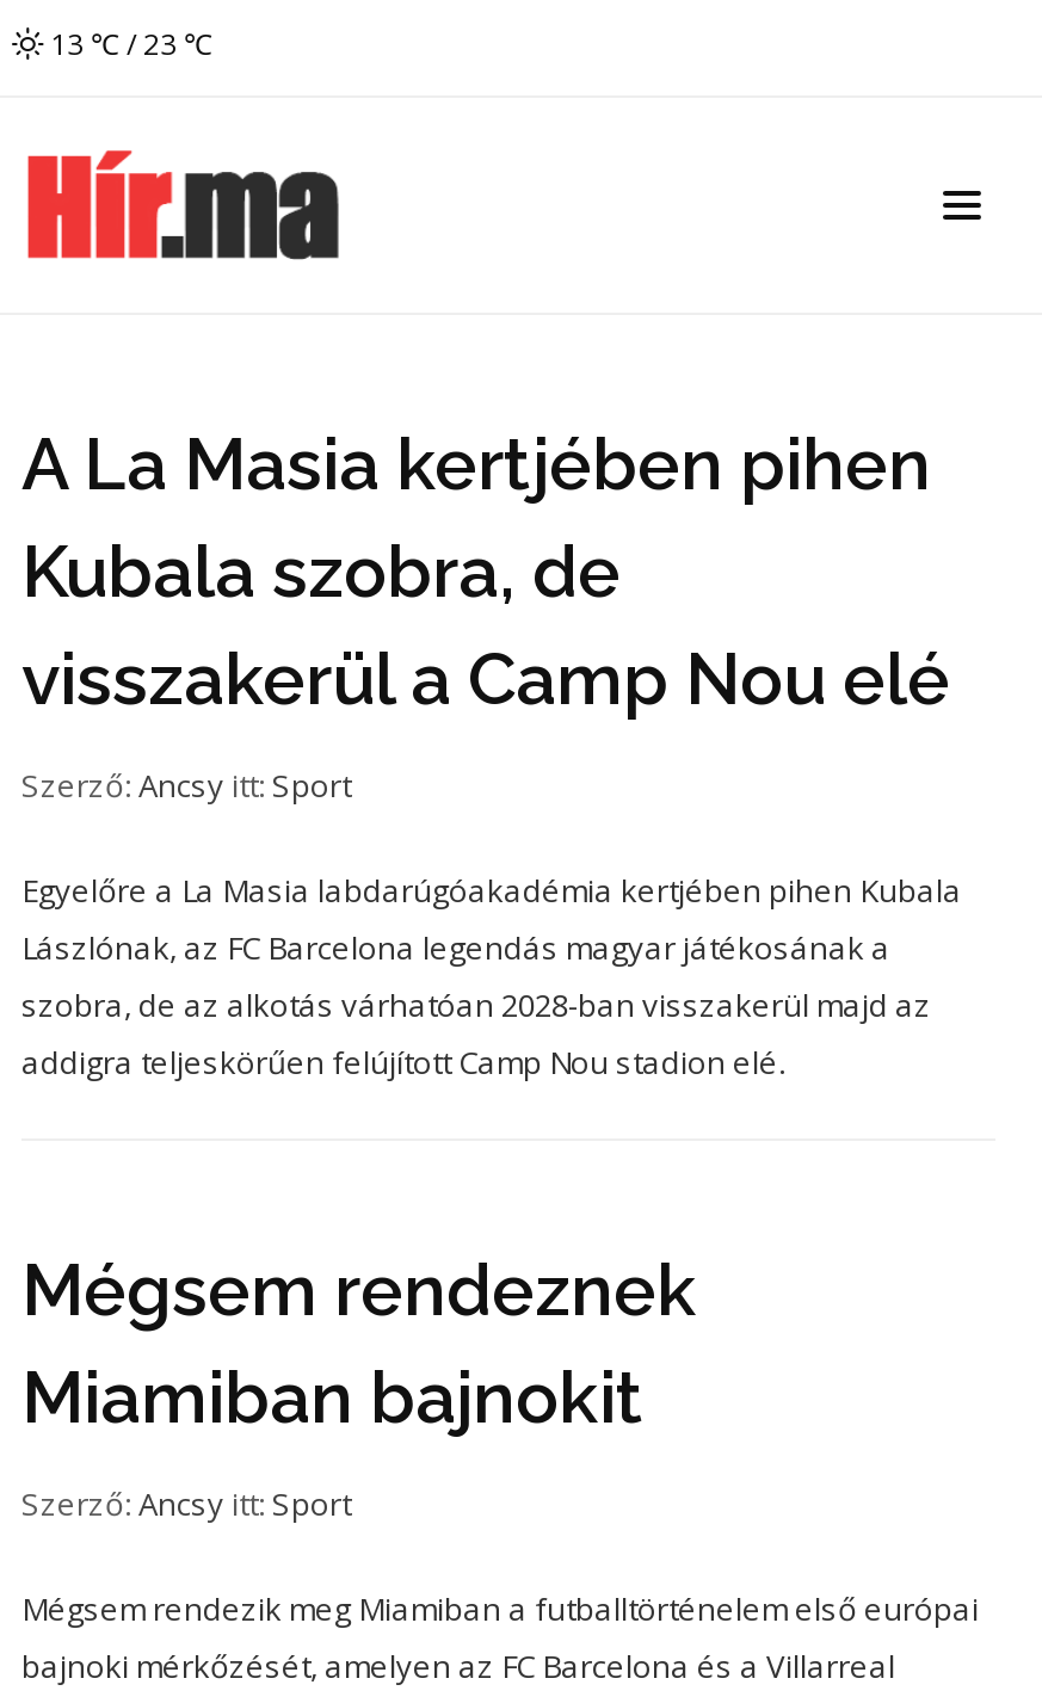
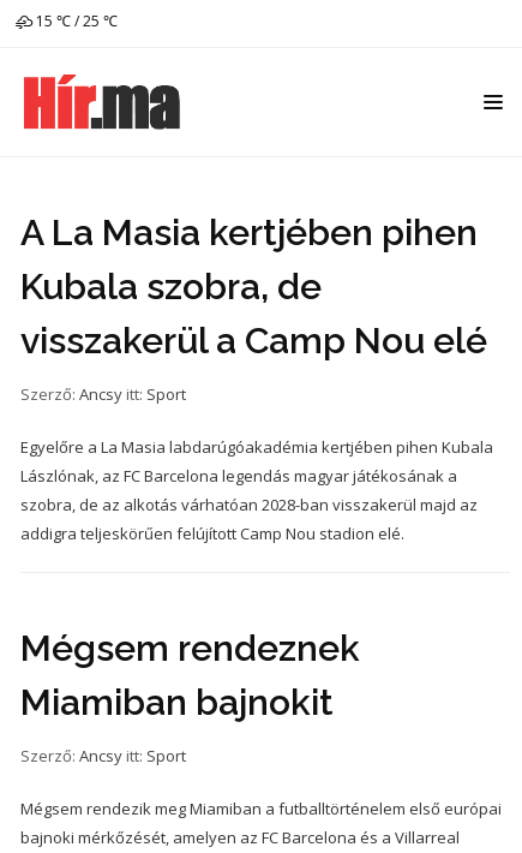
[43,24,212,64] 13 ℃ / 23 ℃ -> [32,11,118,31] 15 ℃ / 25 ℃

